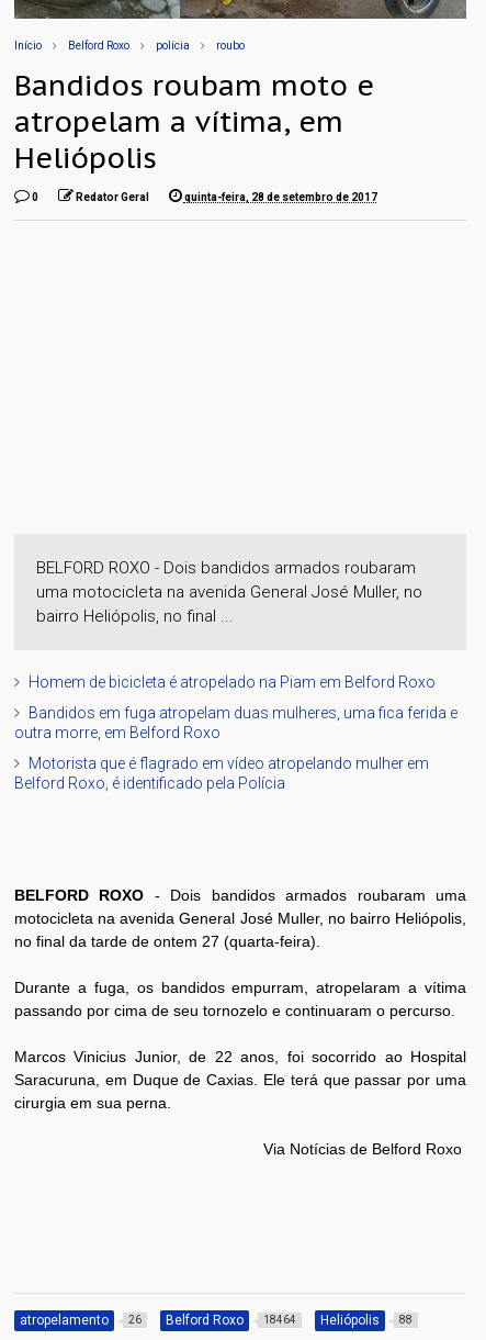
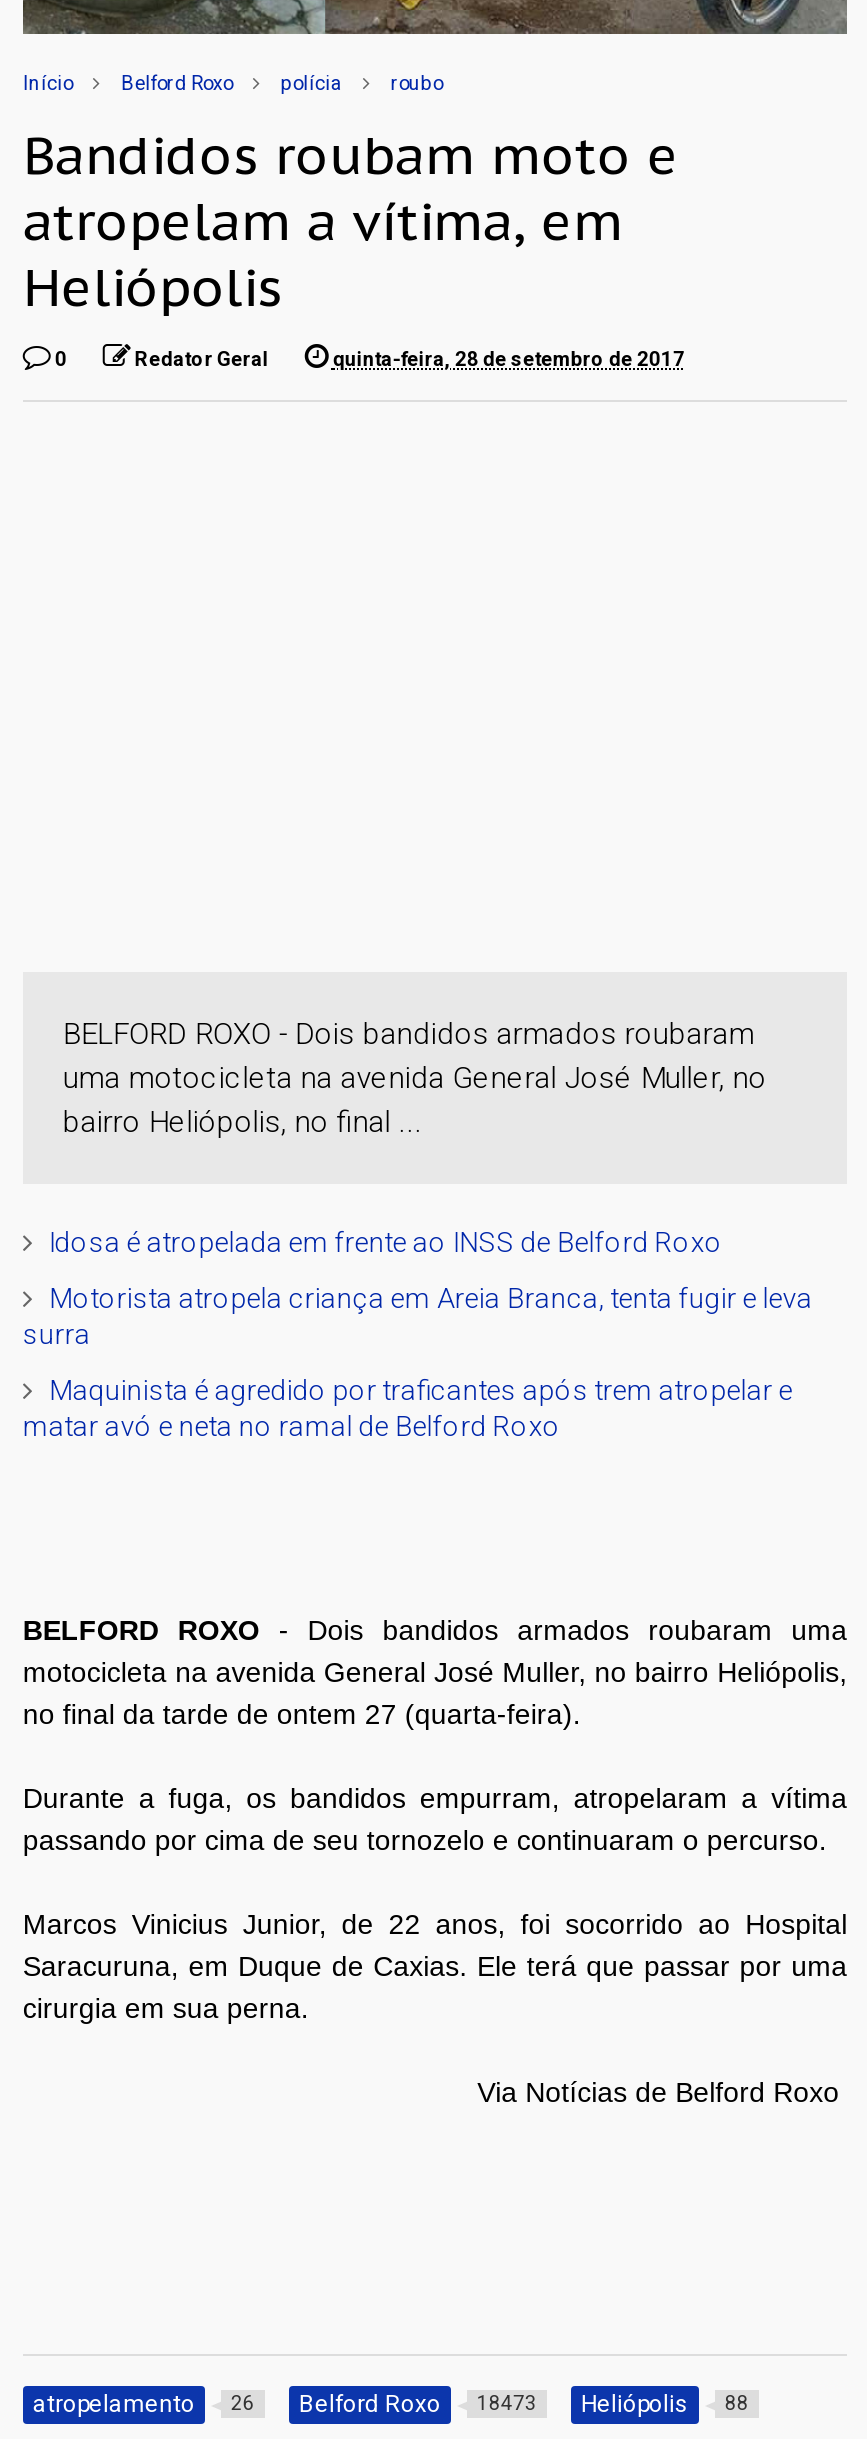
[28,673,435,691] Homem de bicicleta é atropelado na Piam em Belford Roxo -> [49,1226,723,1258] Idosa é atropelada em frente ao INSS de Belford Roxo
[14,704,457,742] Bandidos em fuga atropelam duas mulheres, uma fica ferida e | outra morre, em Belford Roxo -> [23,1282,813,1350] Motorista atropela criança em Areia Branca, tenta fugir e leva | surra
[14,755,429,792] Motorista que é flagrado em vídeo atropelando mulher em | Belford Roxo, é identificado pela Polícia -> [23,1374,793,1442] Maquinista é agredido por traficantes após trem atropelar e | matar avó e neta no ramal de Belford Roxo
[20,1313,412,1328] atropelamento 26 Belford Roxo 18464 Heliópolis 88 -> [33,2390,749,2418] atropelamento 26 Belford Roxo 18473 Heliópolis 88

